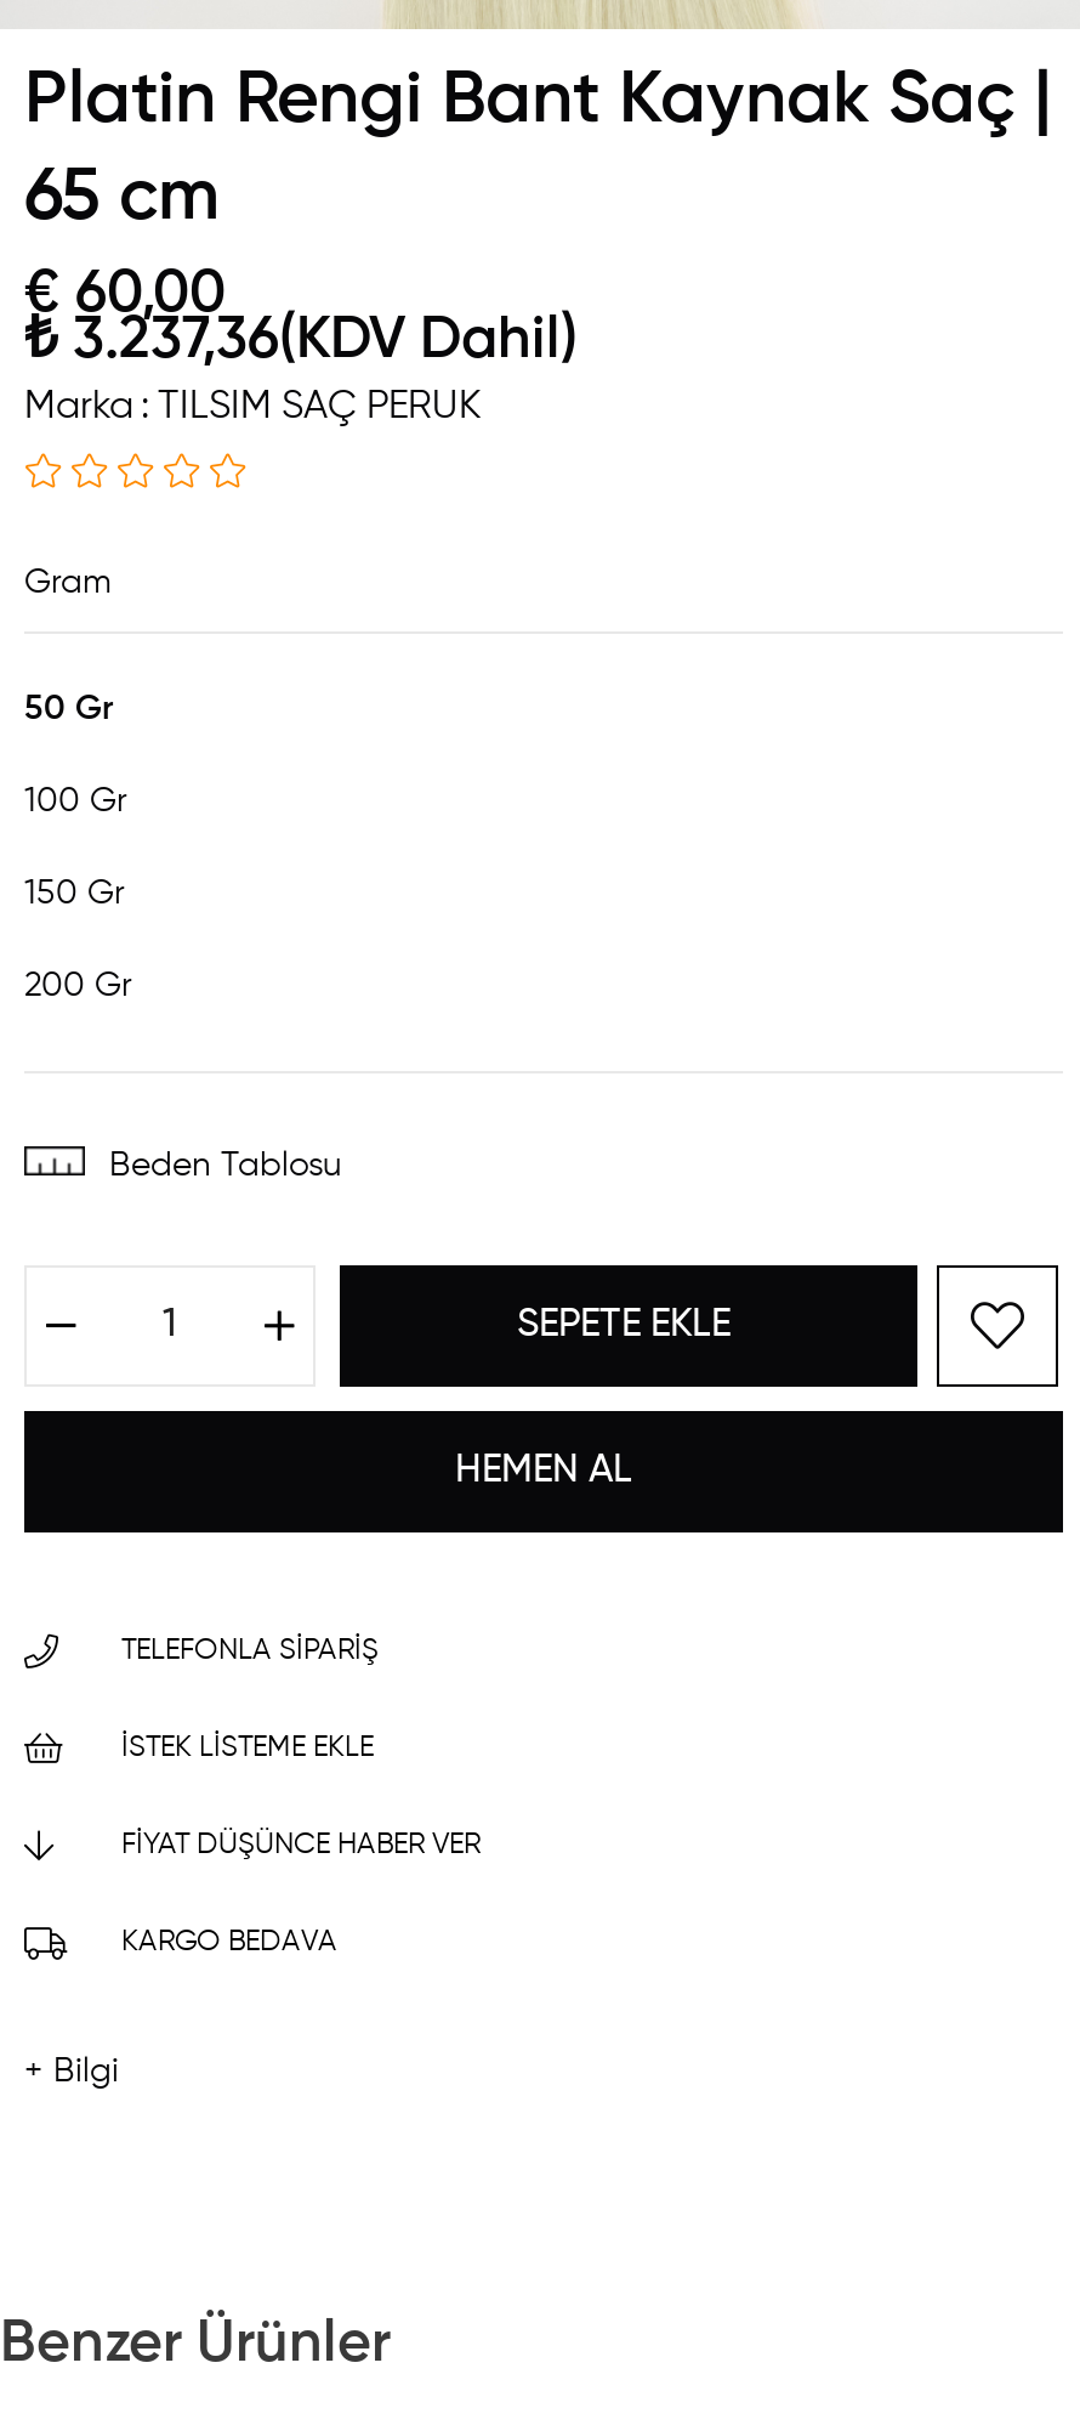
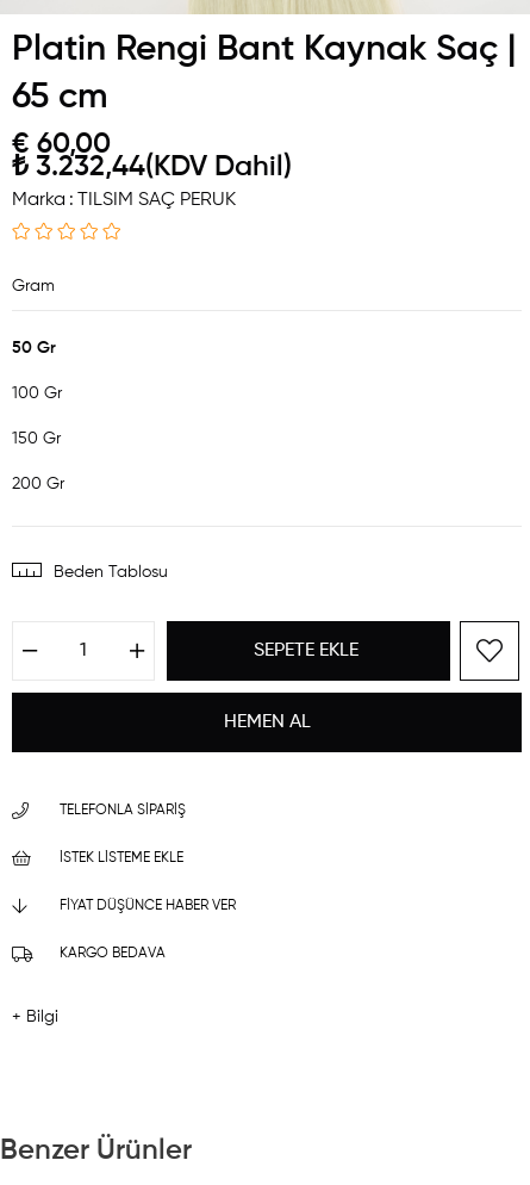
[24,311,578,369] ₺ 3.237,36(KDV Dahil) -> [12,153,292,181] ₺ 3.232,44(KDV Dahil)

